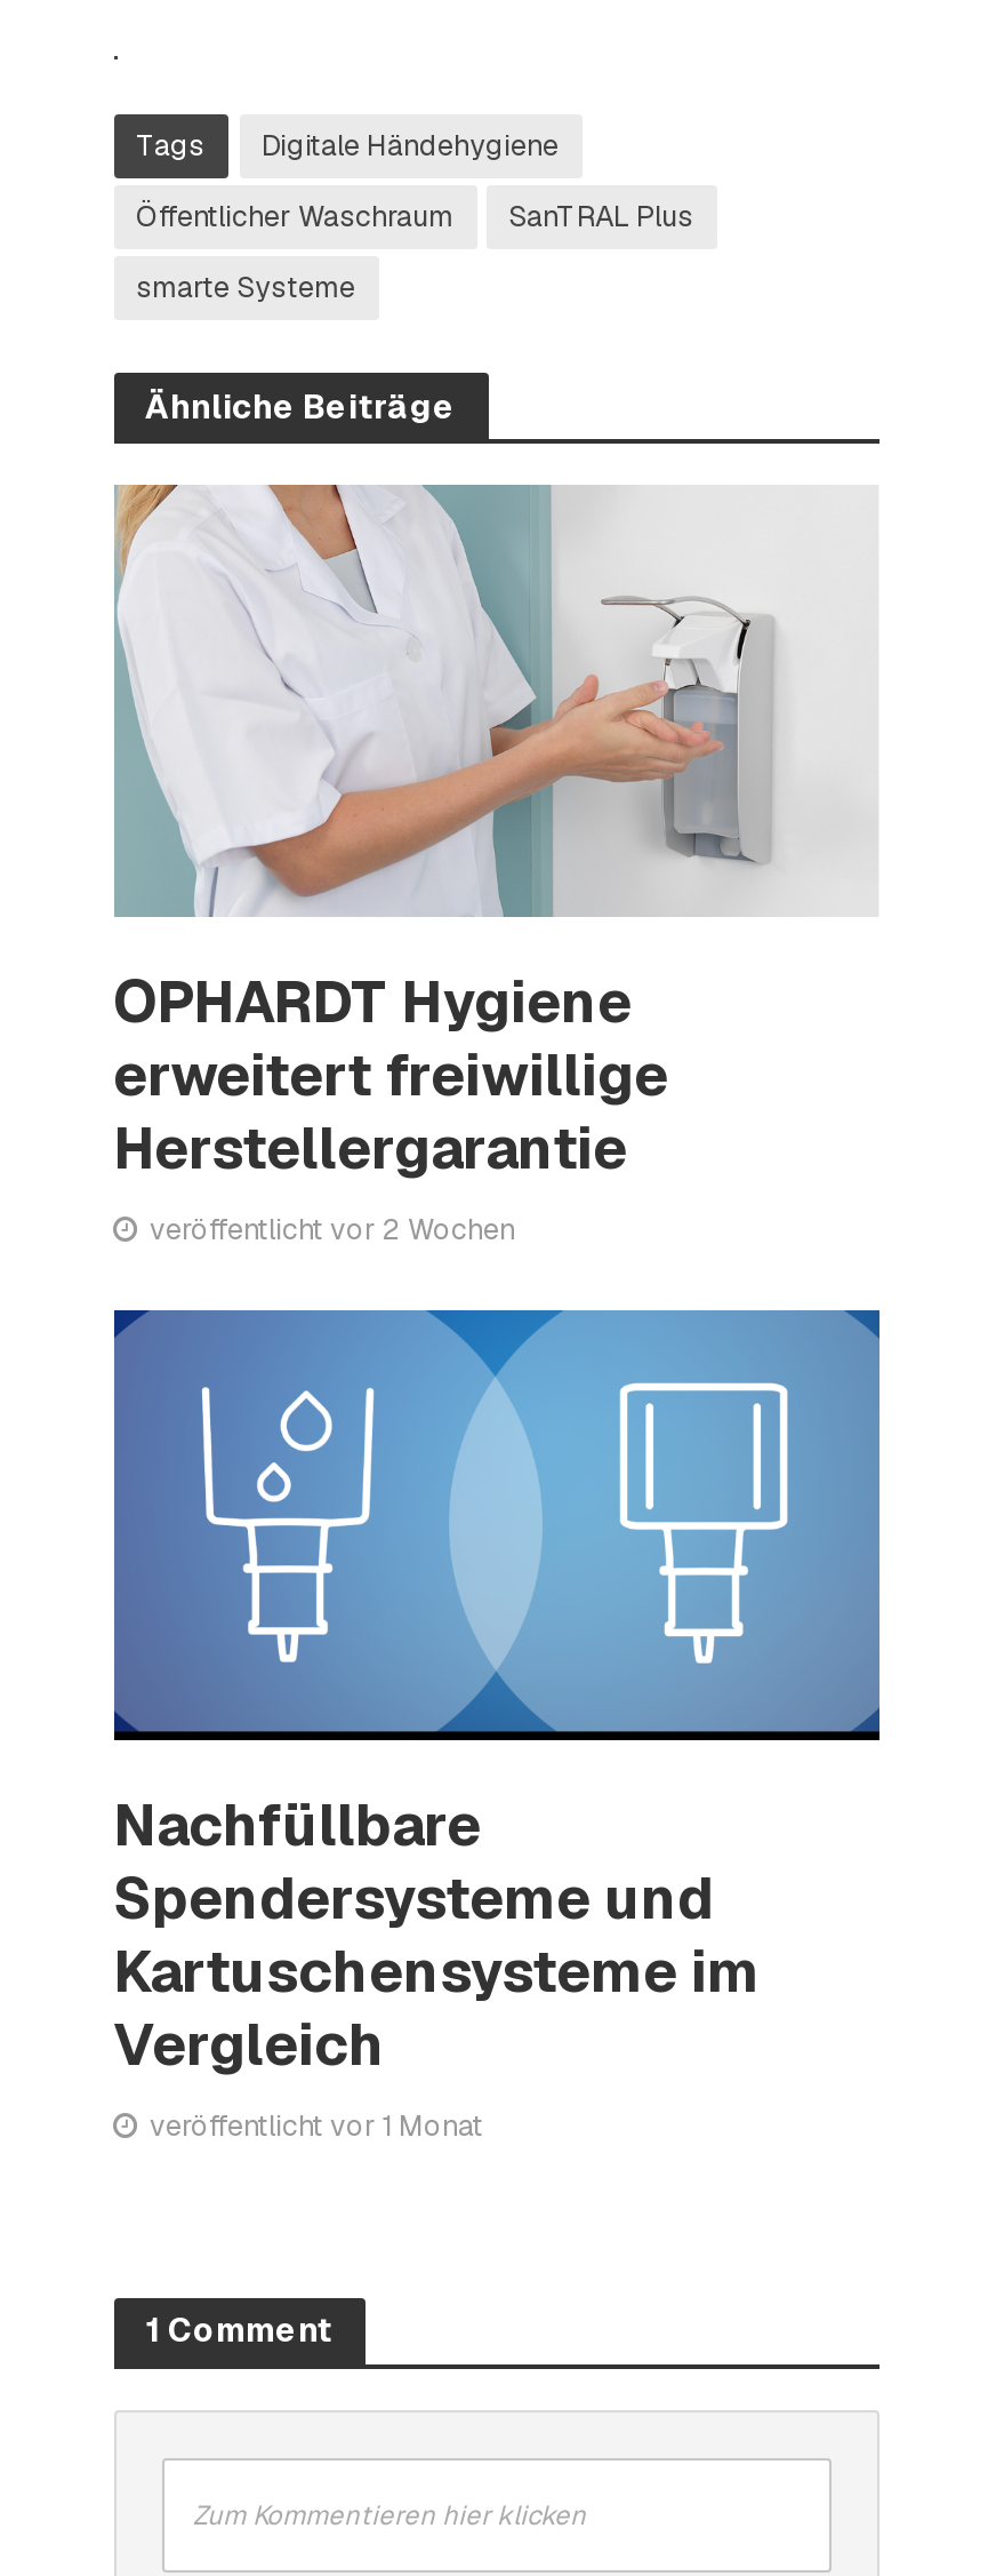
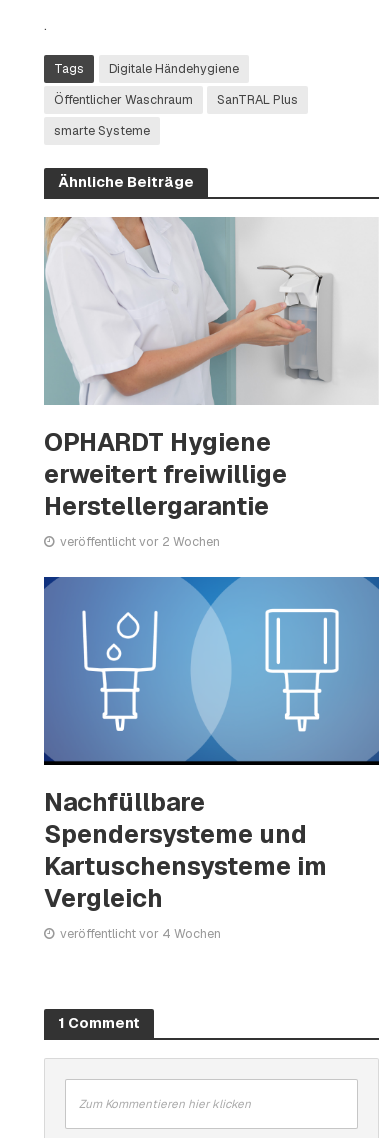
[150,2106,483,2144] veröffentlicht vor 1 Monat -> [59,925,220,942] veröffentlicht vor 4 Wochen

